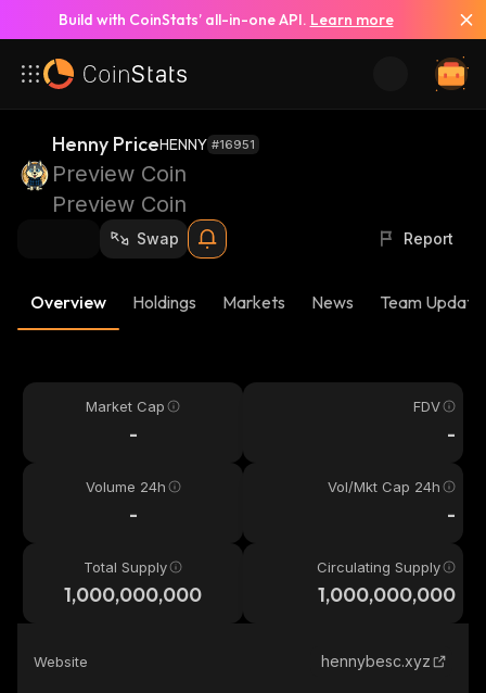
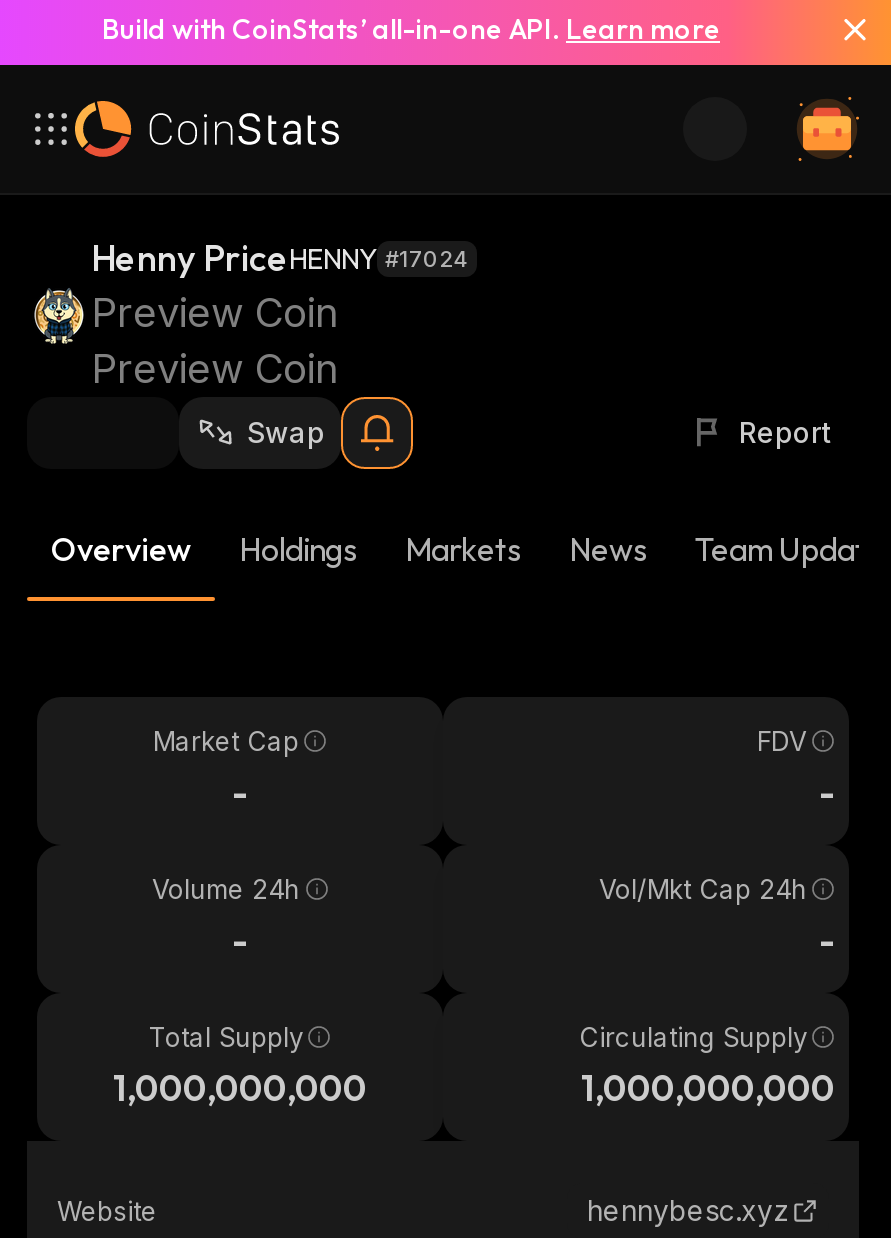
[52,131,255,156] Henny PriceHENNY #16951 -> [91,235,469,281] Henny PriceHENNY #17024

